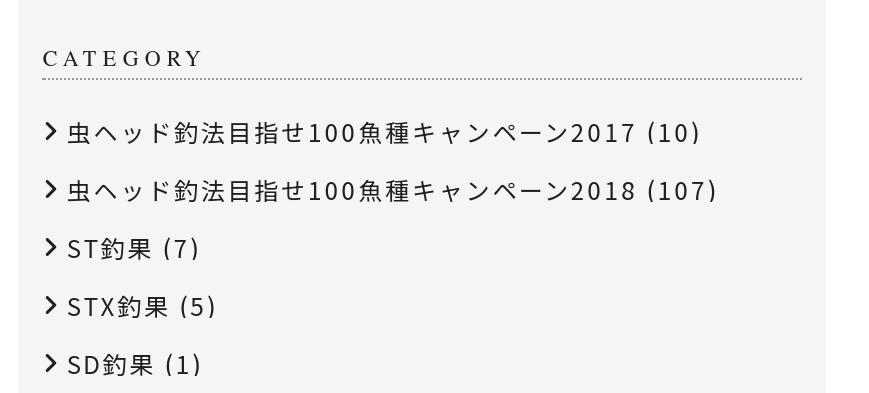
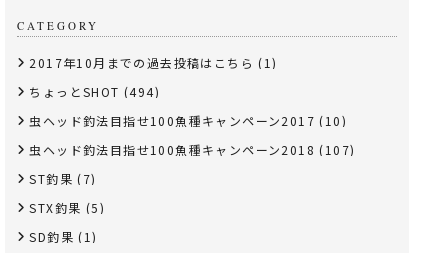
none -> [29,54,278,100] 2017年10月までの過去投稿はこちら(1) | ちょっとSHOT (494)

